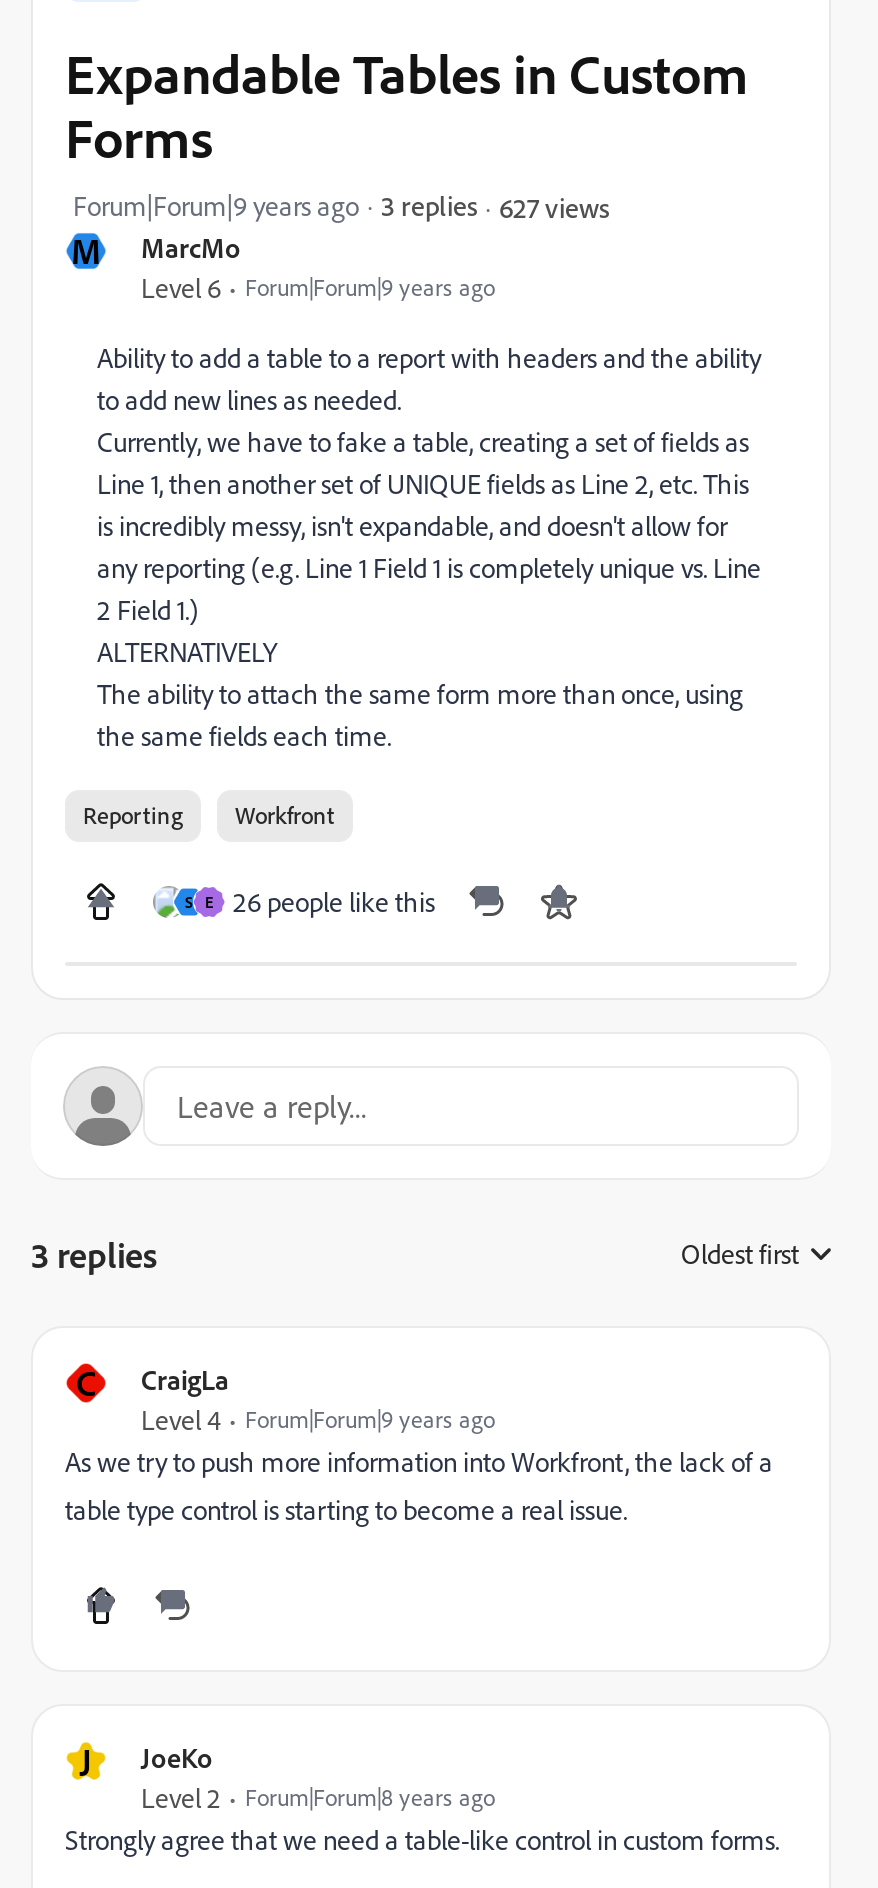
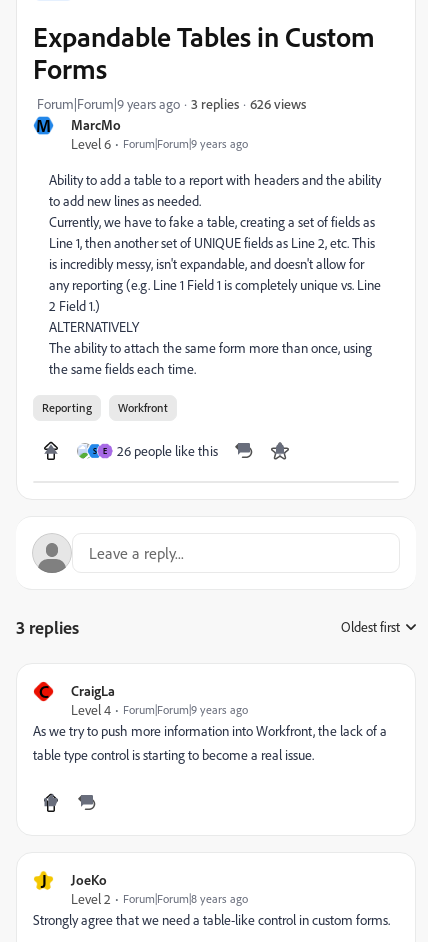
[499,189,609,223] 627 views -> [250,94,306,111] 626 views

